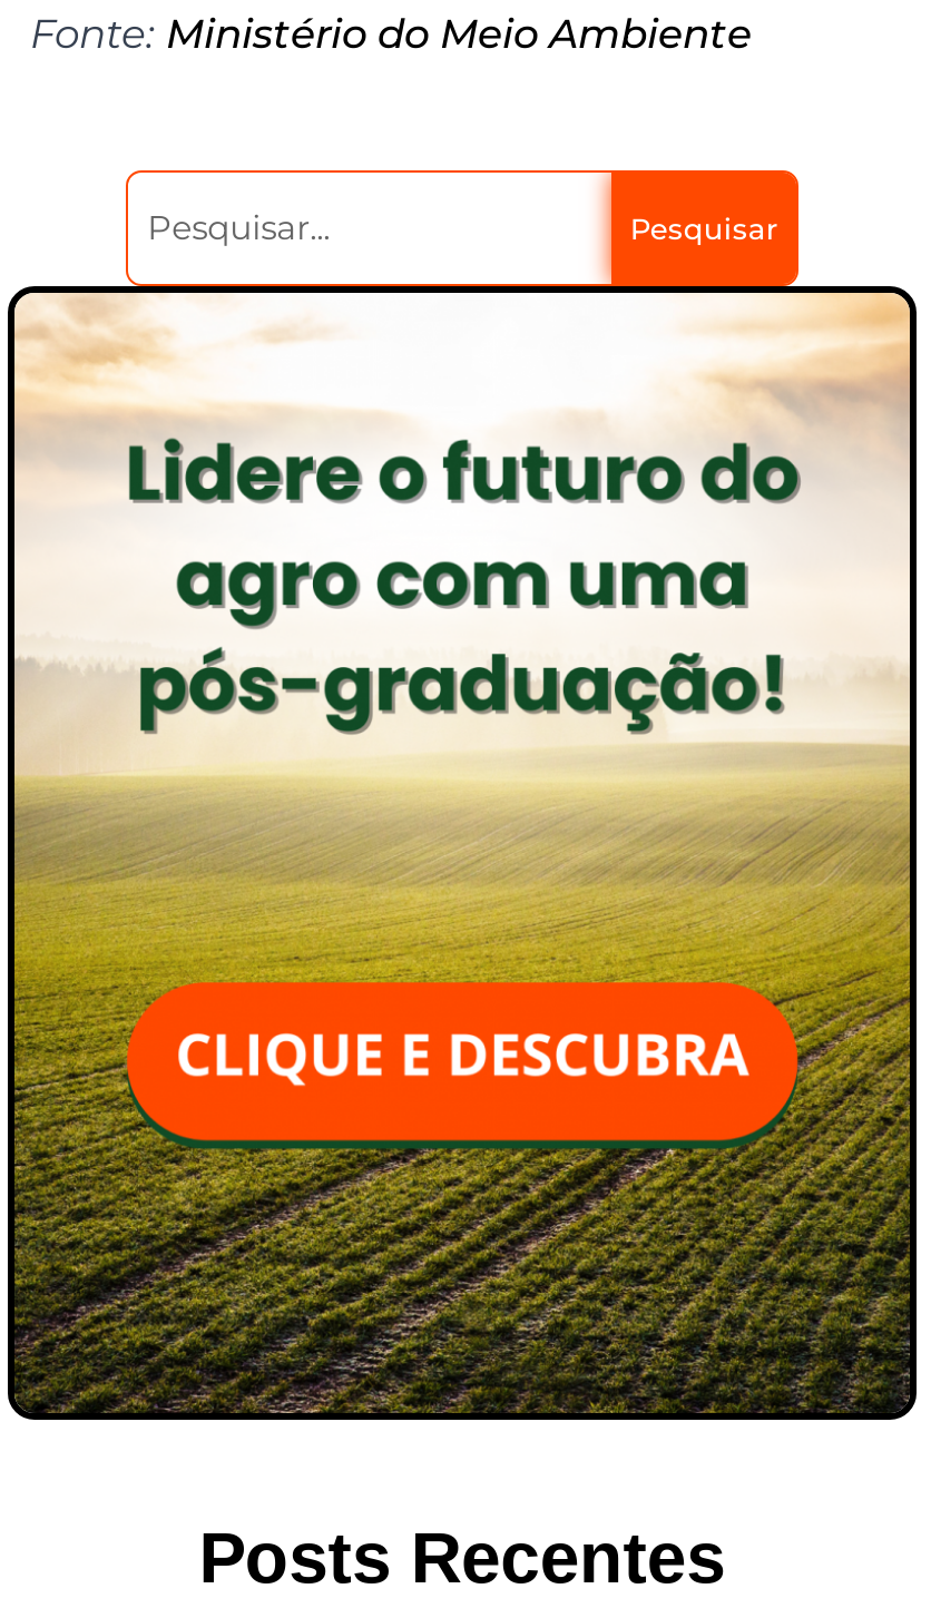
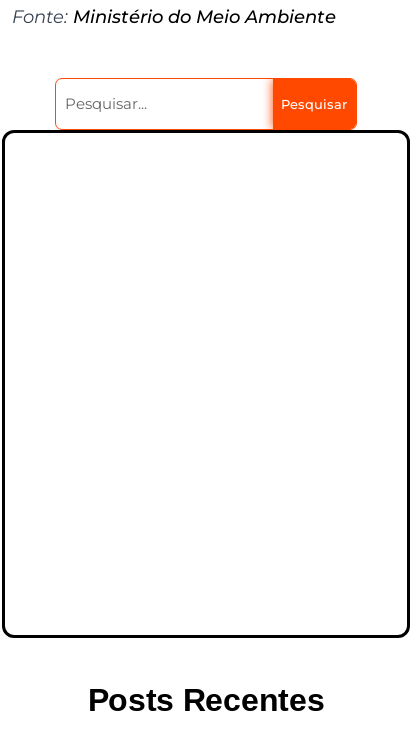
[12,293,912,1413] [image] -> none

